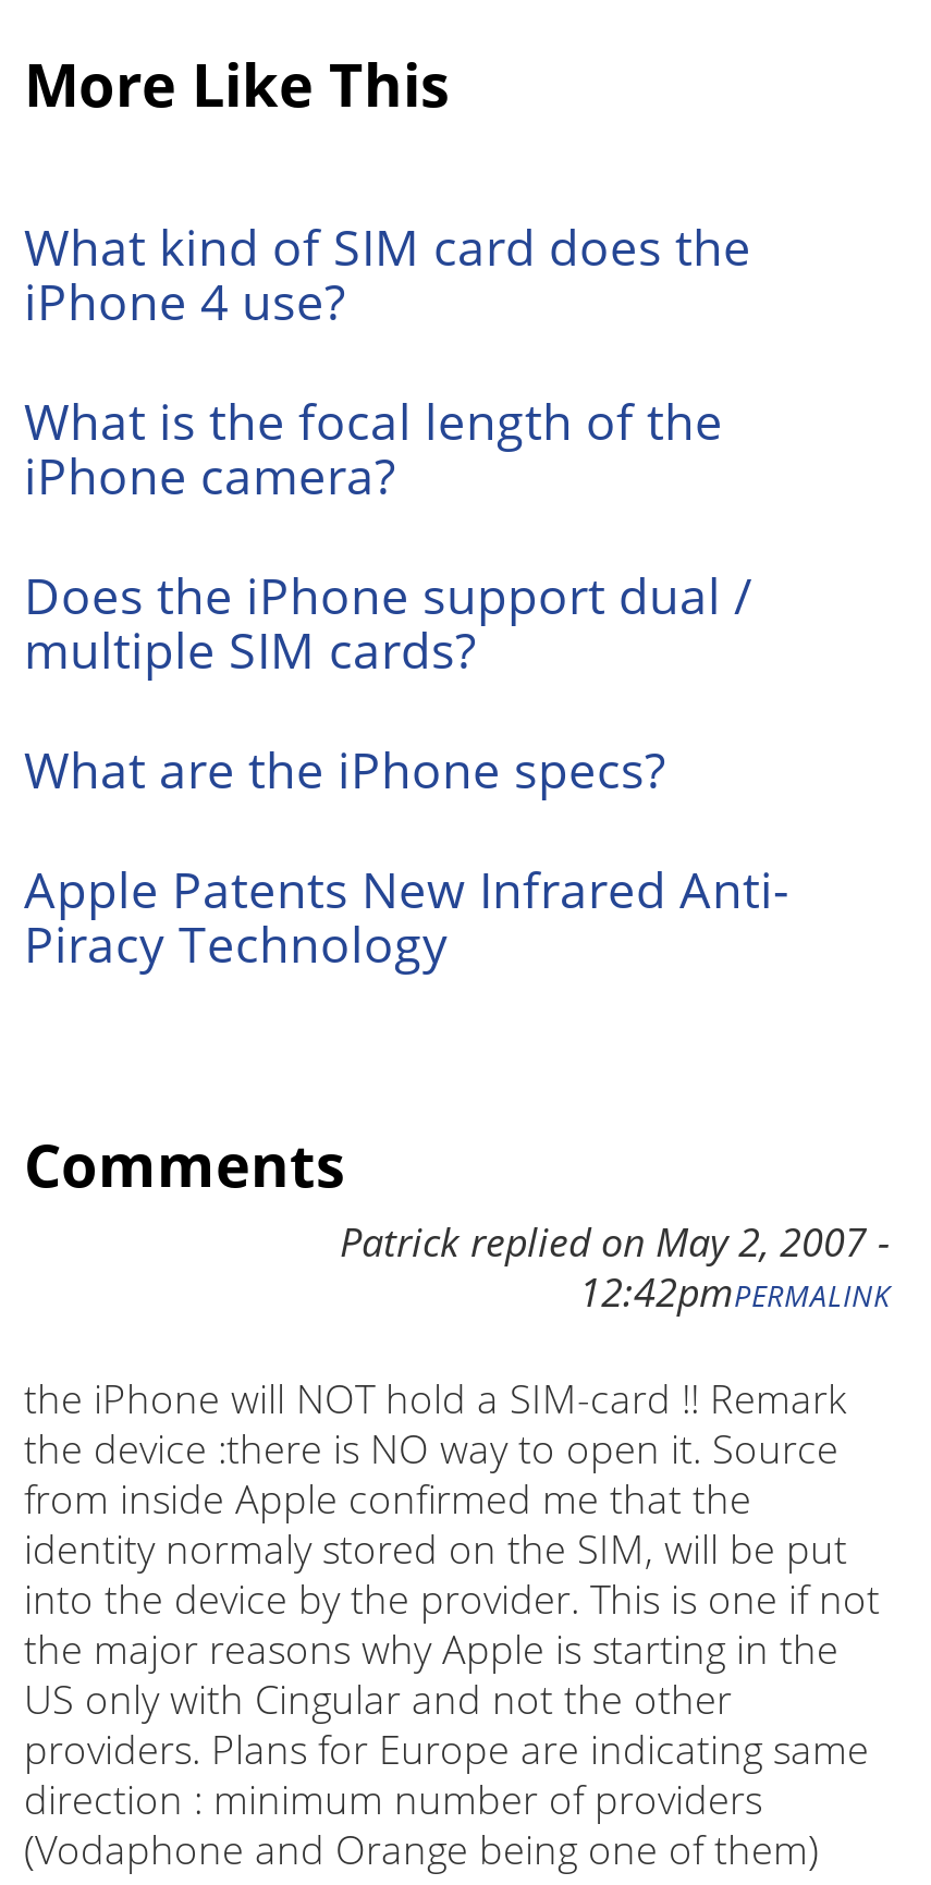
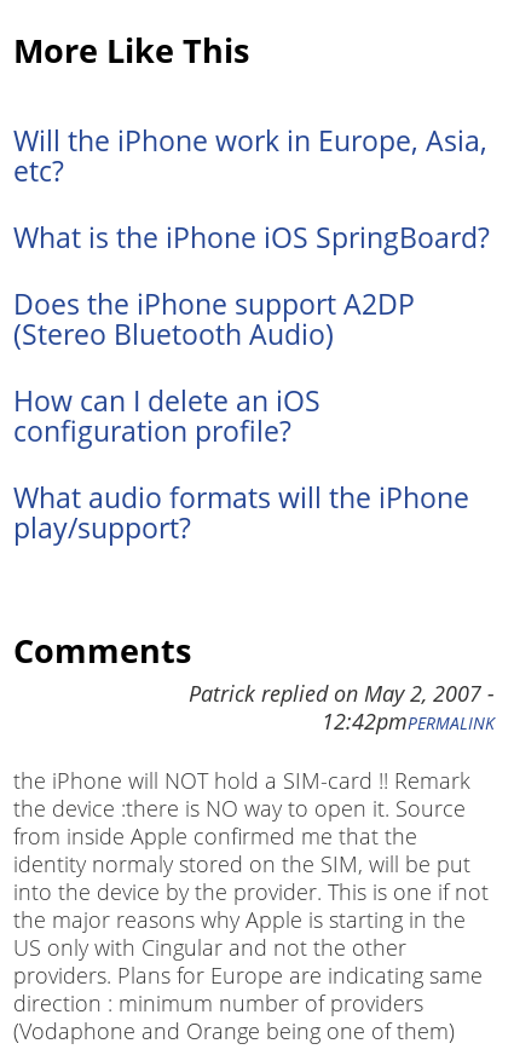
[24,213,751,335] What kind of SIM card does the | iPhone 4 use? -> [13,122,487,189] Will the iPhone work in Europe, Asia, | etc?
[24,387,723,509] What is the focal length of the | iPhone camera? -> [13,219,490,256] What is the iPhone iOS SpringBoard?
[24,561,751,683] Does the iPhone support dual / | multiple SIM cards? -> [13,285,415,353] Does the iPhone support A2DP | (Stereo Bluetooth Audio)
[24,735,666,803] What are the iPhone specs? -> [13,382,320,450] How can I delete an iOS | configuration profile?
[24,855,788,977] Apple Patents New Infrared Anti- | Piracy Technology -> [13,479,469,546] What audio formats will the iPhone | play/support?

